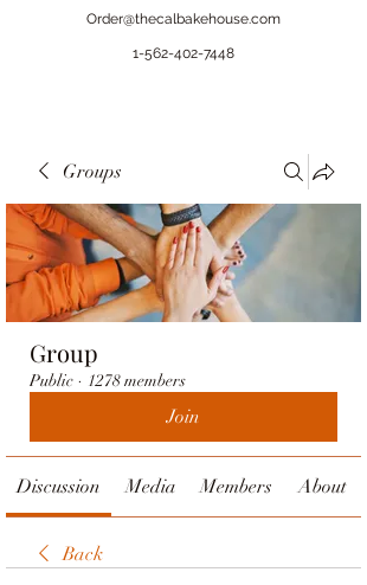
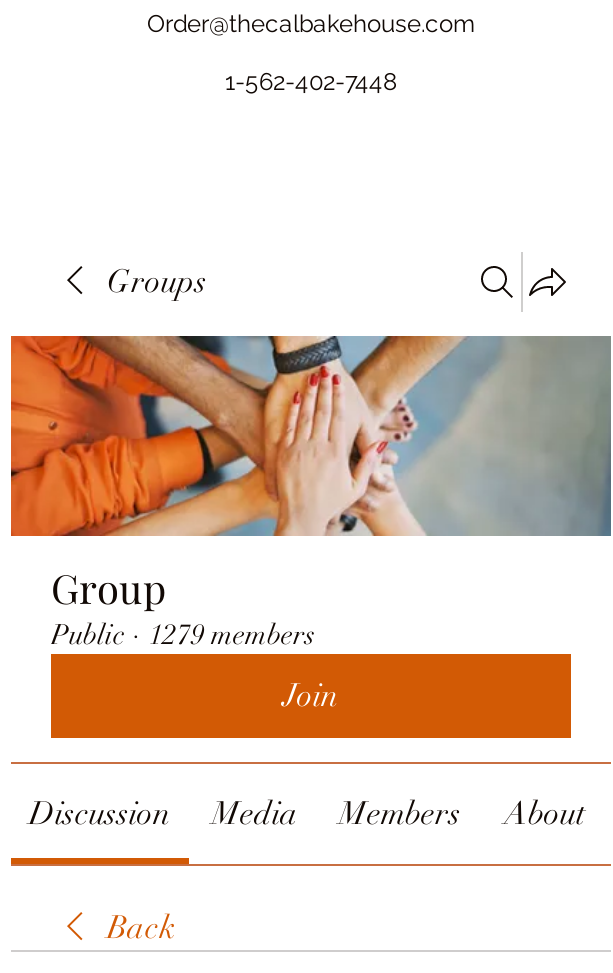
[30,370,186,391] Public · 1278 members -> [51,618,315,652] Public · 1279 members

